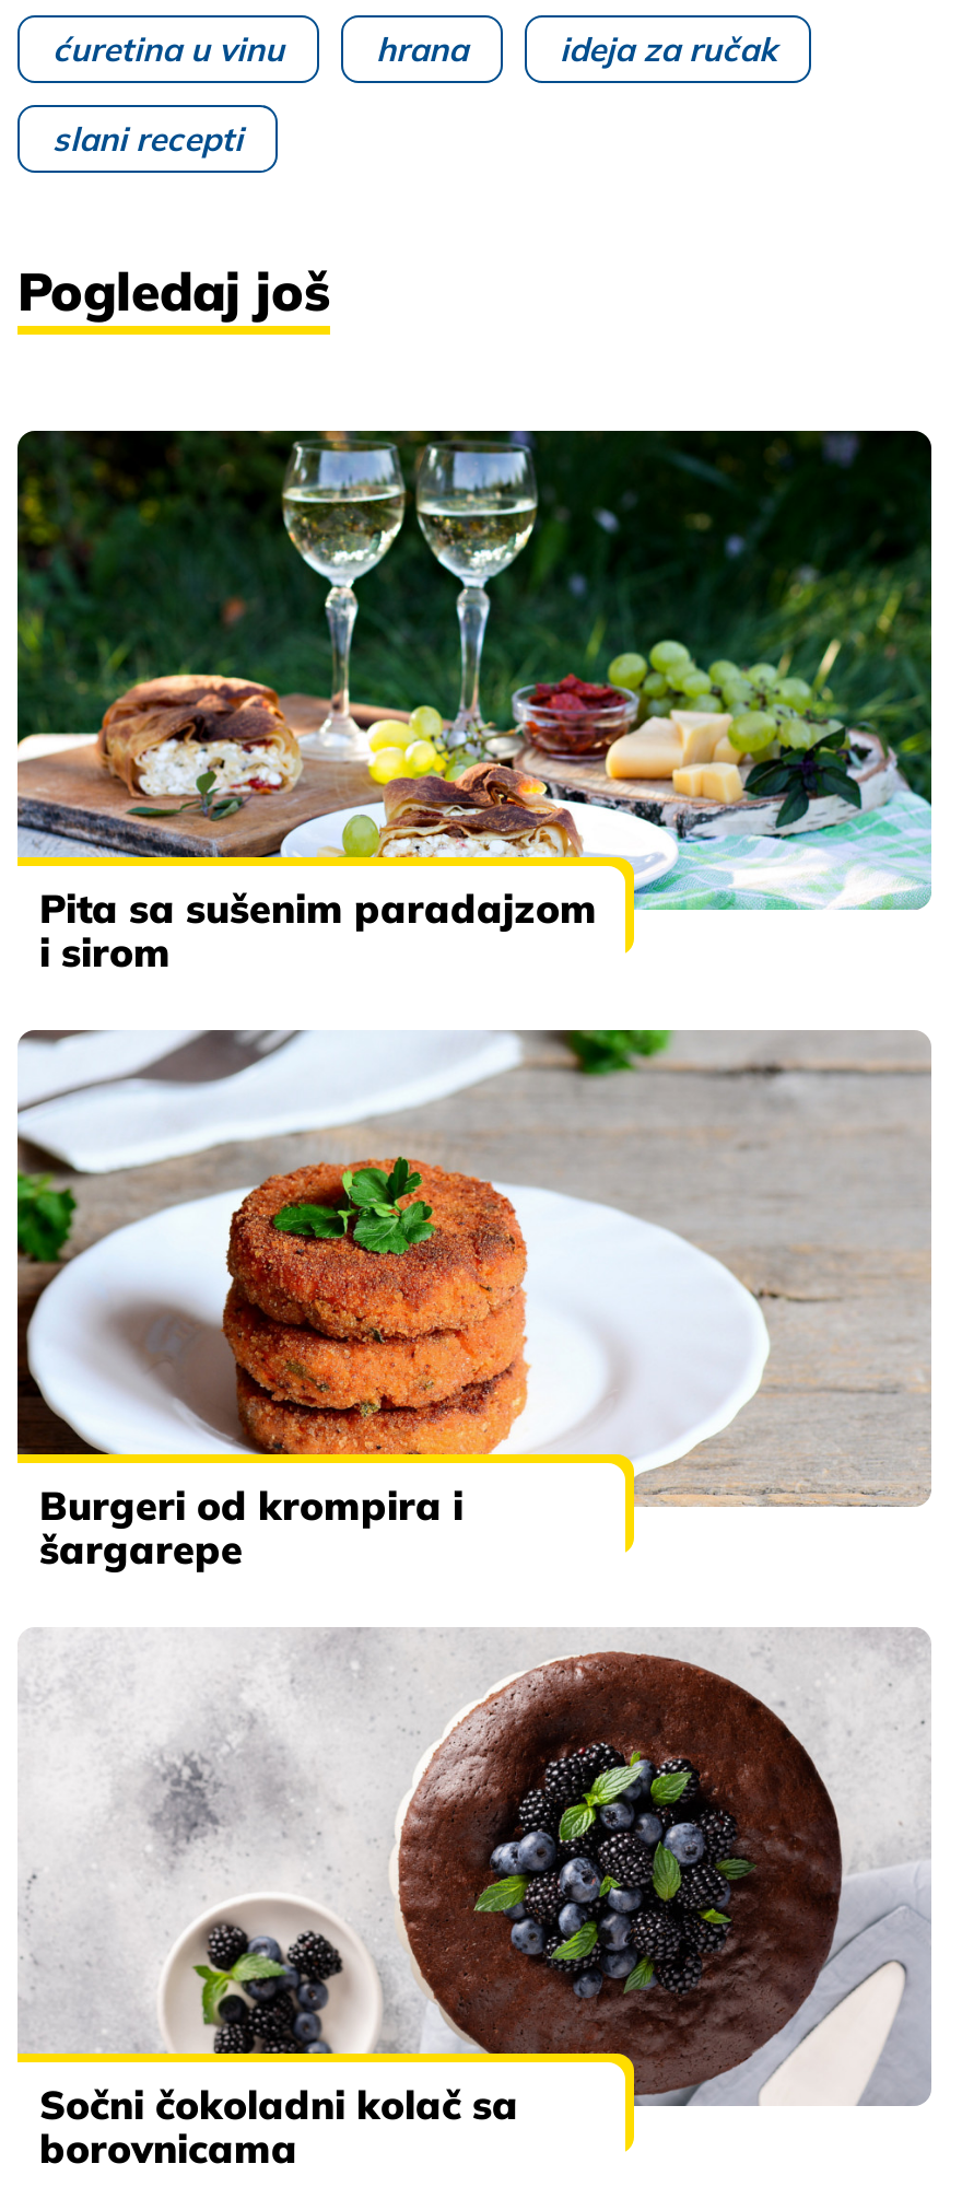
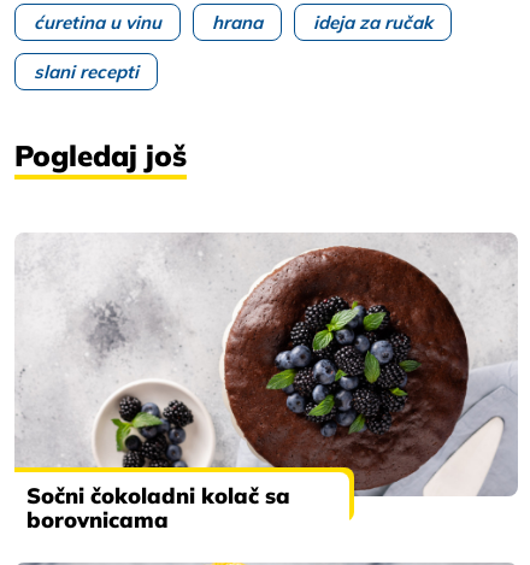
[15,429,934,977] [image] | Pita sa sušenim paradajzom | i sirom -> none
[15,1028,934,1576] [image] | Burgeri od krompira i | šargarepe -> none

